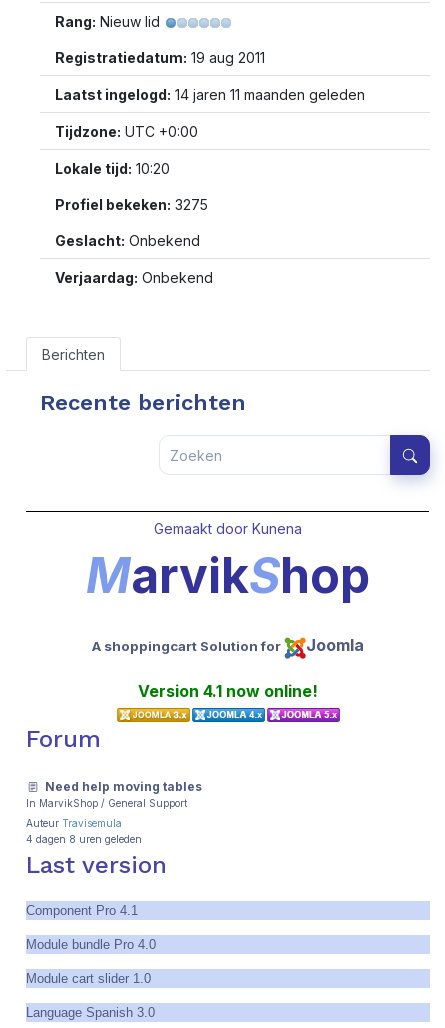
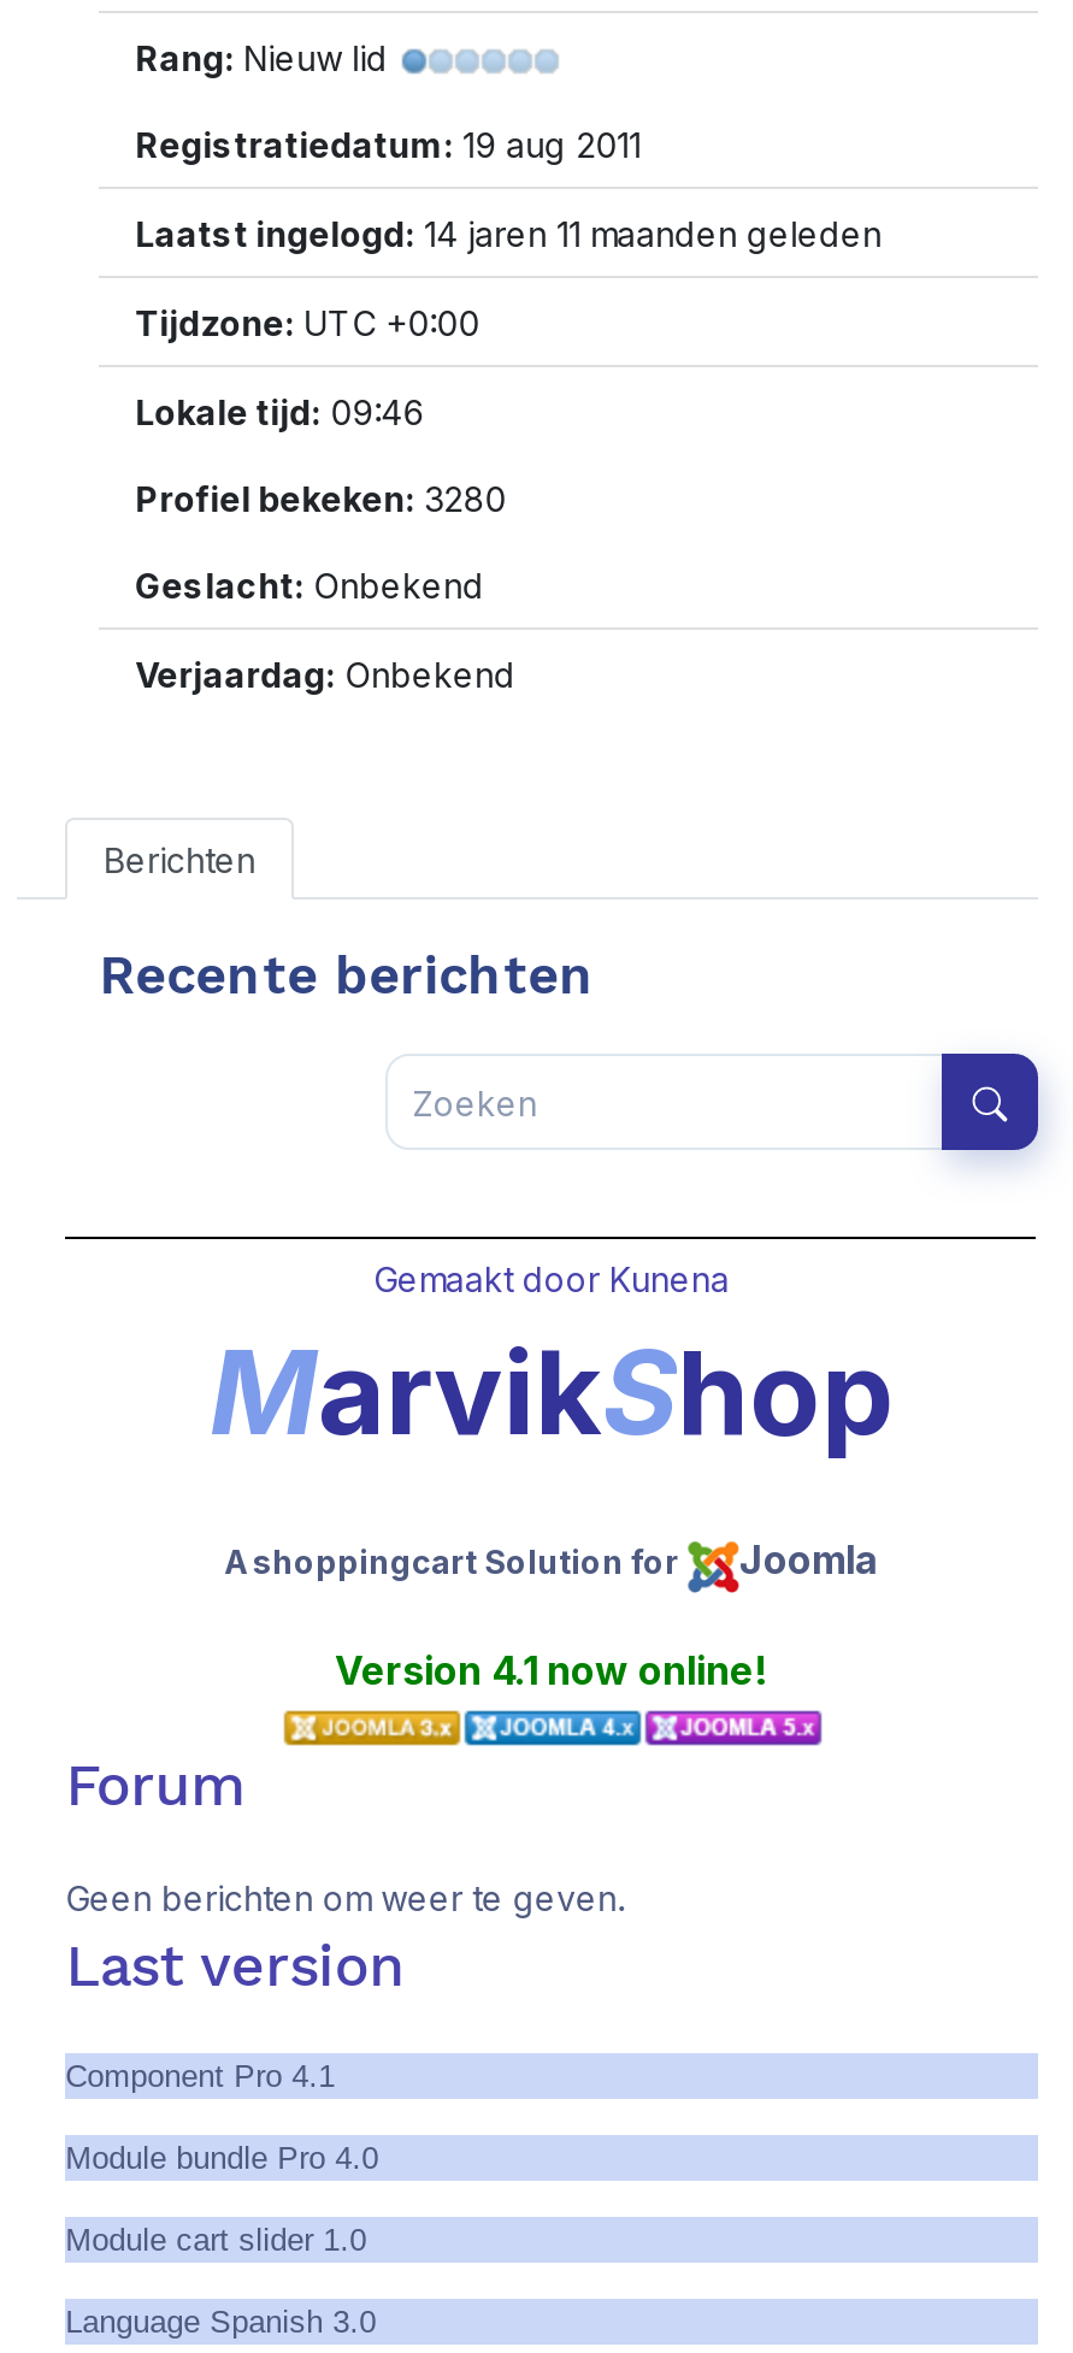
[55,160,170,177] Lokale tijd: 10:20 -> [135,391,424,432] Lokale tijd: 09:46
[55,196,208,213] Profiel bekeken: 3275 -> [135,477,506,518] Profiel bekeken: 3280
[26,778,202,844] Need help moving tables | In MarvikShop / General Support | Auteur Travisemula | 4 dagen 8 uren geleden -> [65,1876,624,1917] Geen berichten om weer te geven.

